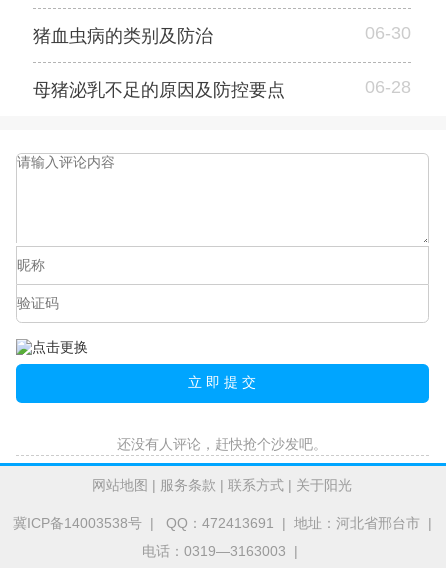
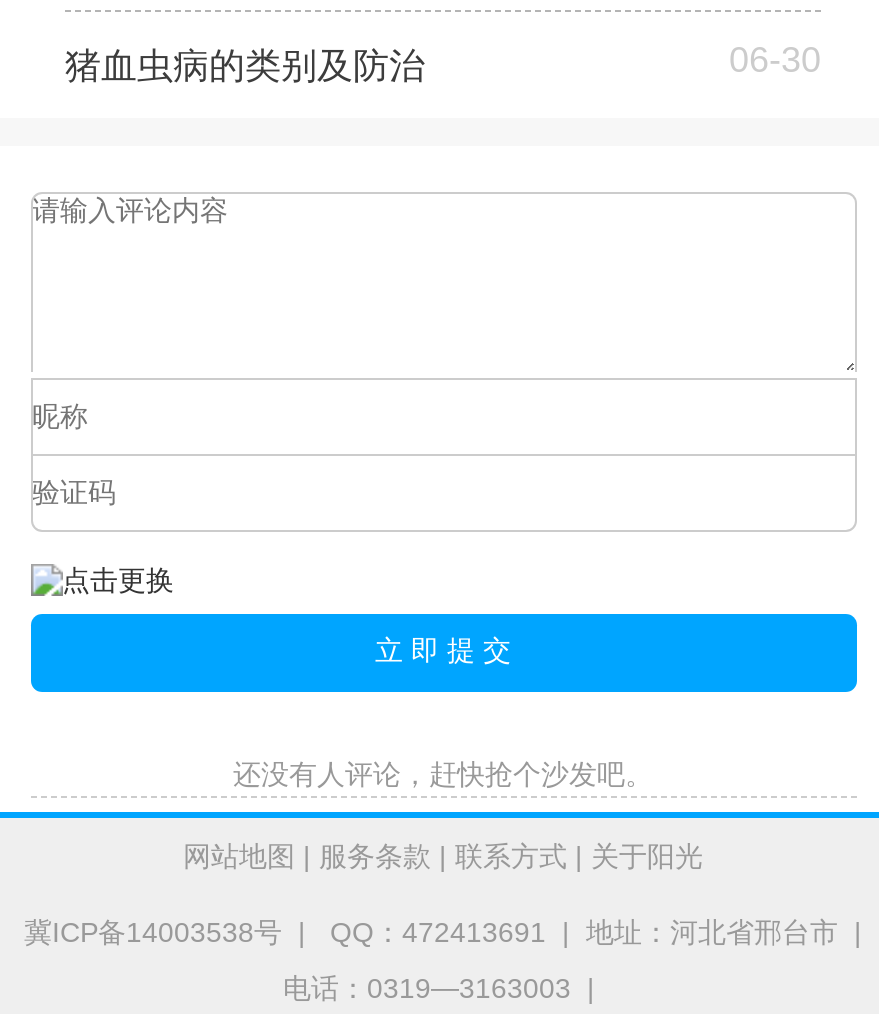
[33,77,411,100] 母猪泌乳不足的原因及防控要点 | 06-28 -> none

